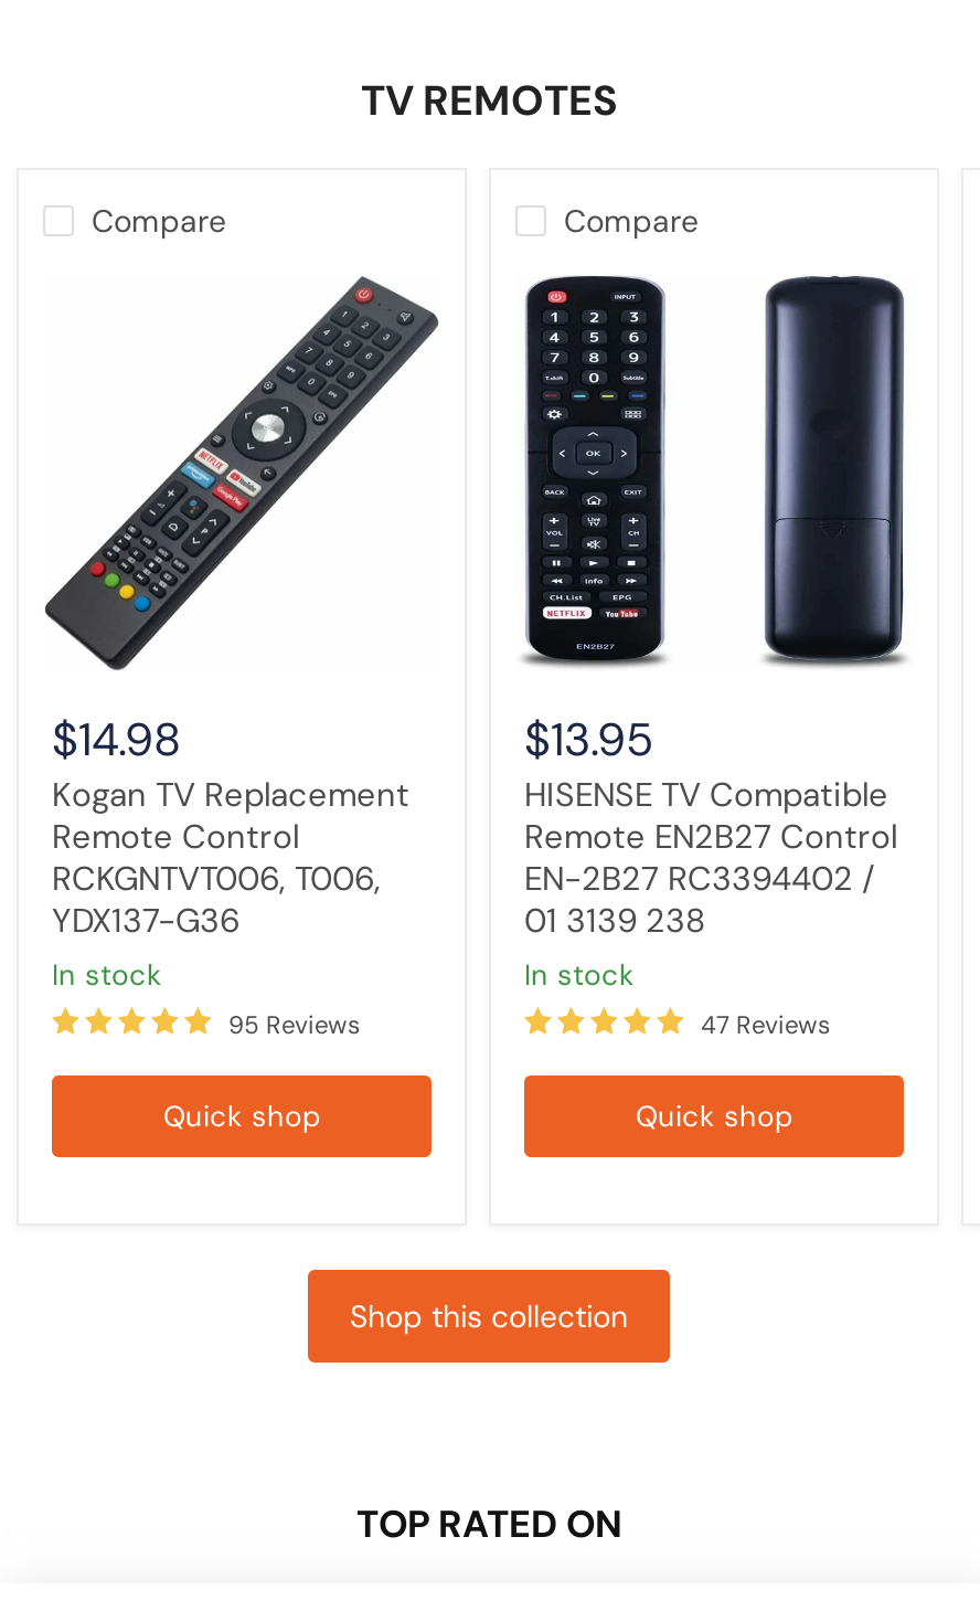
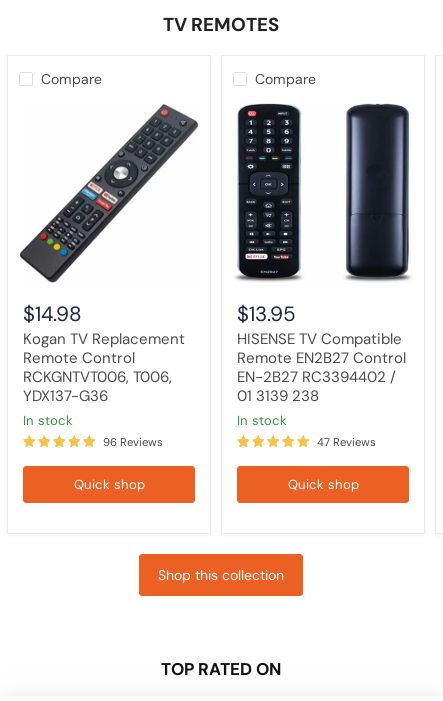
[228,1008,361,1039] 95 Reviews -> [103,435,163,449] 96 Reviews

